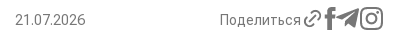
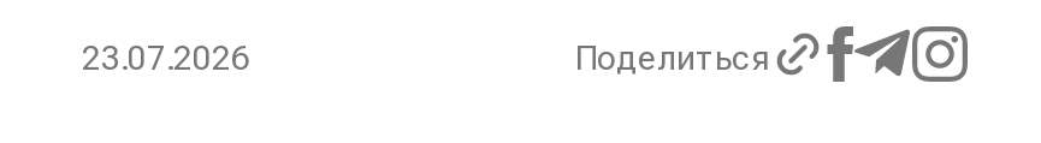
[15,12,85,28] 21.07.2026 -> [82,39,250,78] 23.07.2026

